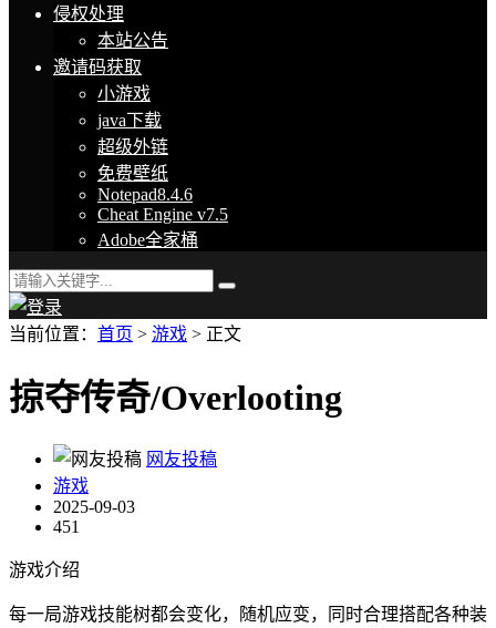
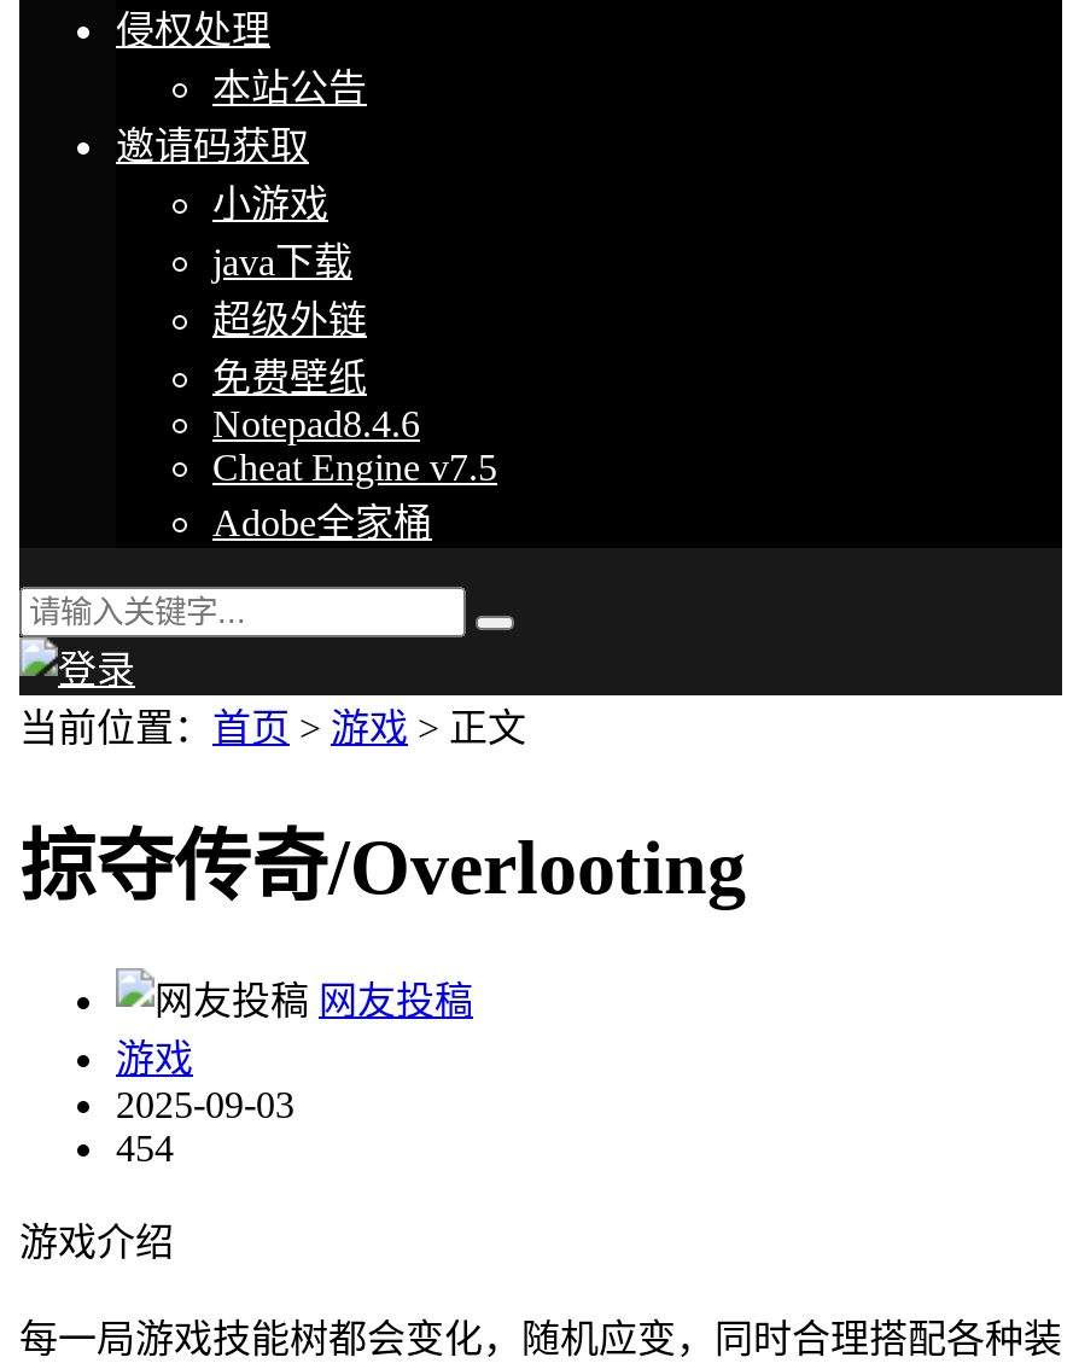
[53,517,80,536] 451 -> [116,1127,174,1168] 454

